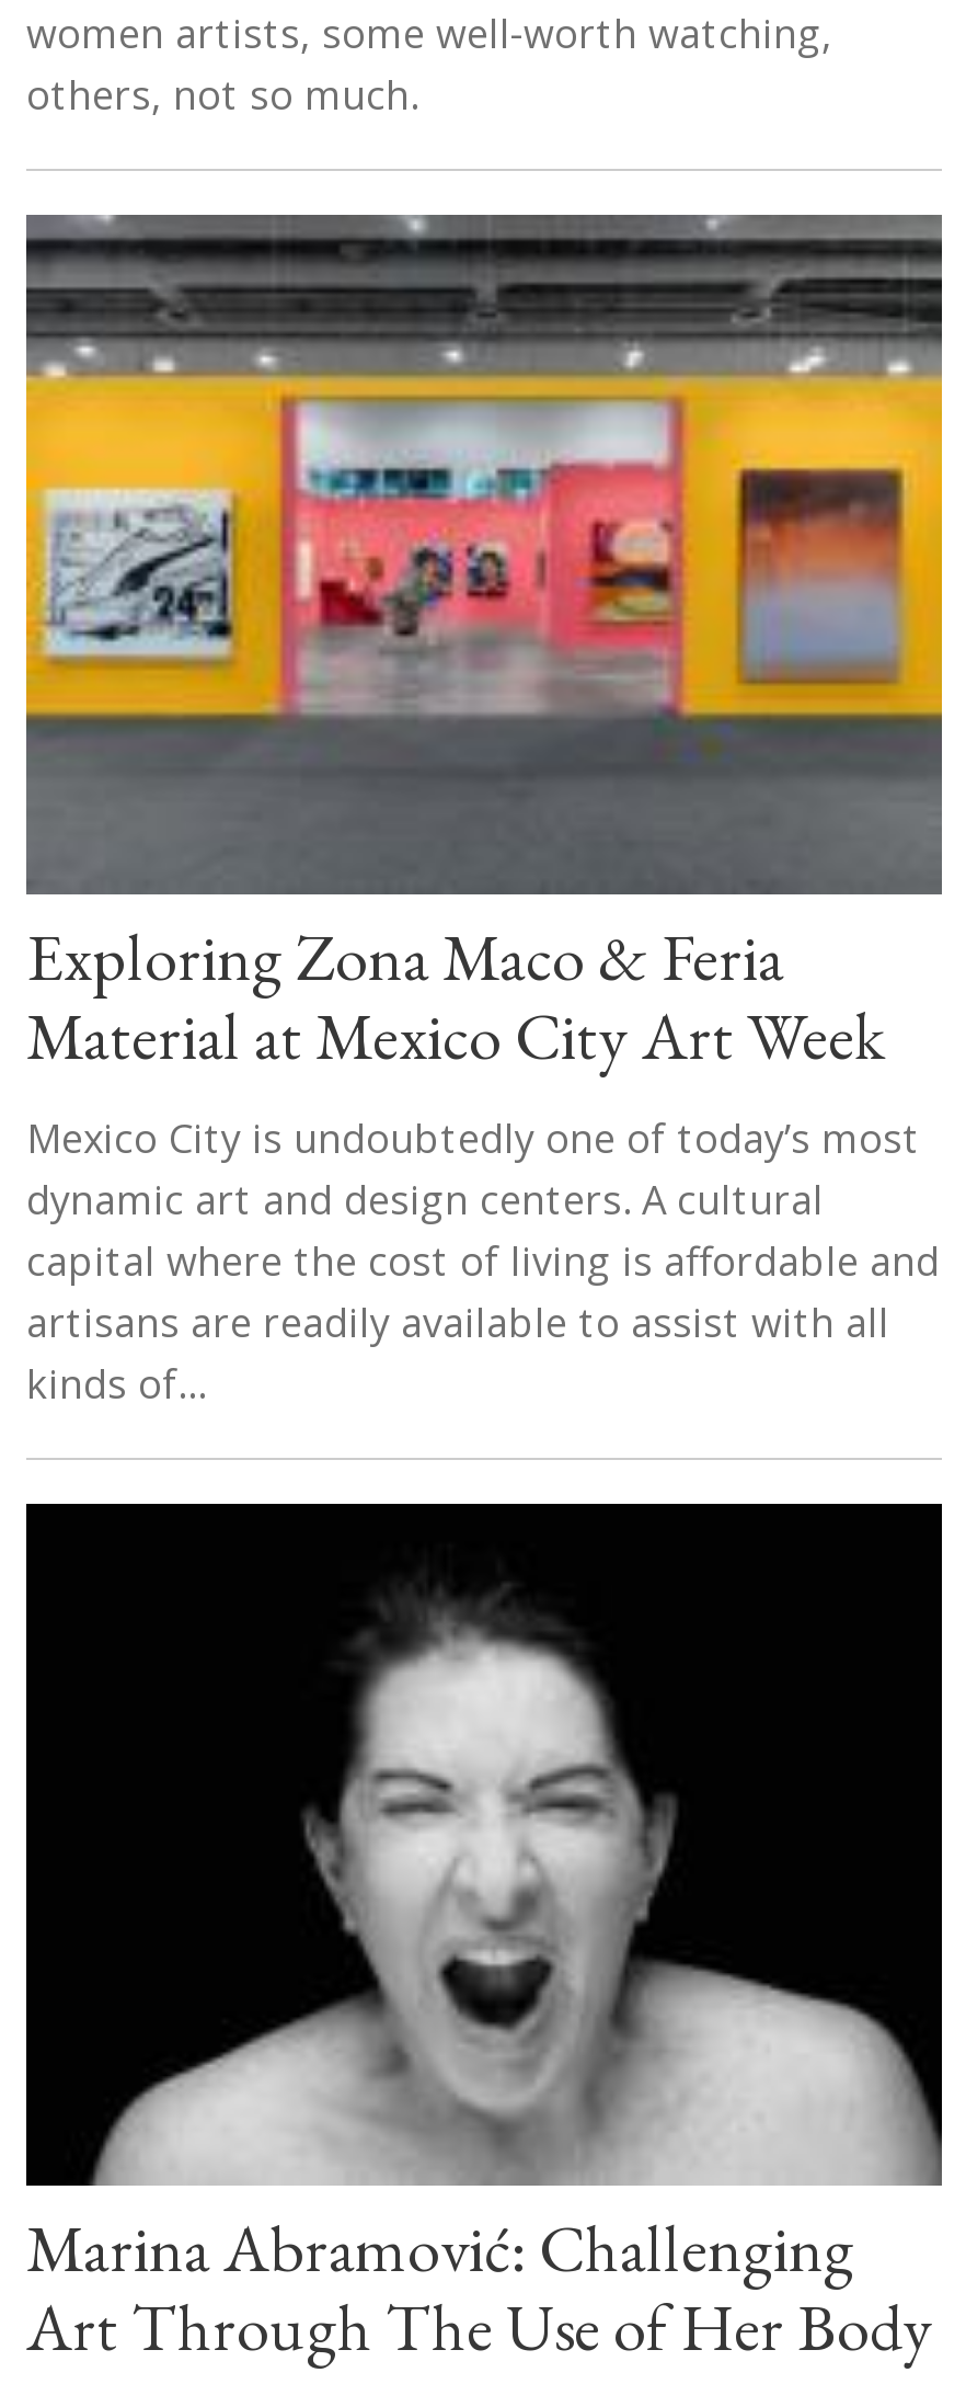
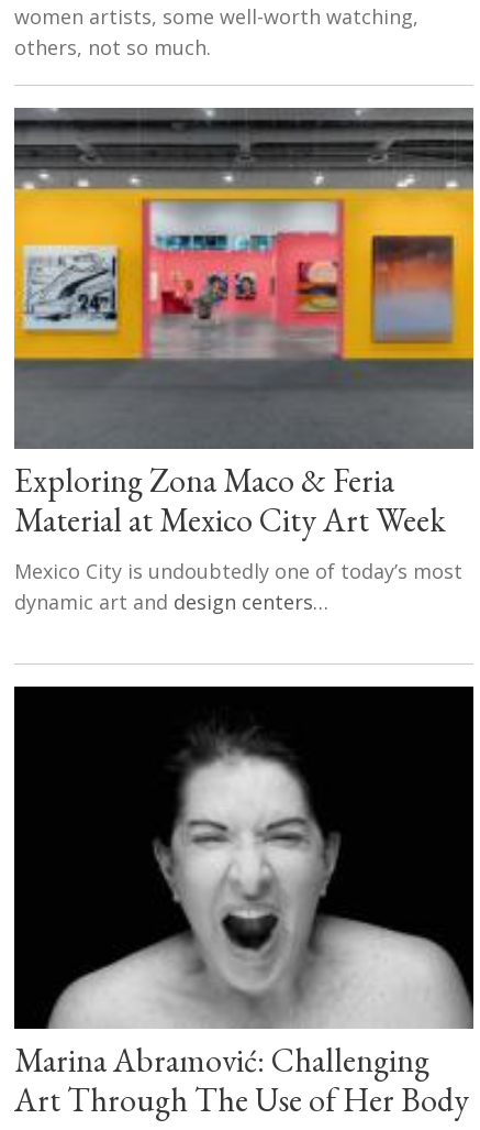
[26,1174,940,1410] dynamic art and design centers. A cultural | capital where the cost of living is affordable and | artisans are readily available to assist with all | kinds of… -> [14,589,328,616] dynamic art and design centers…

